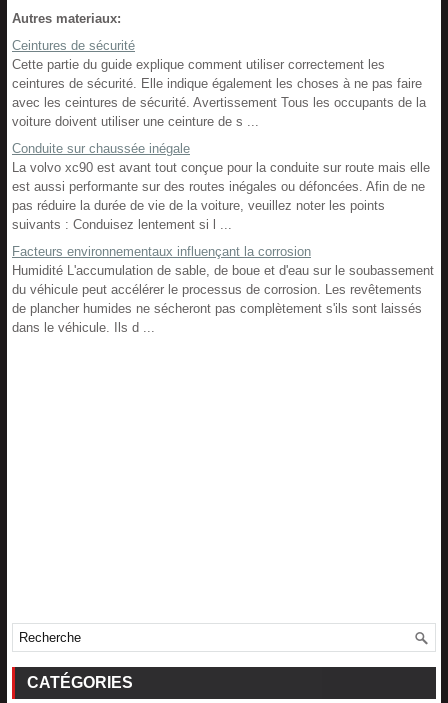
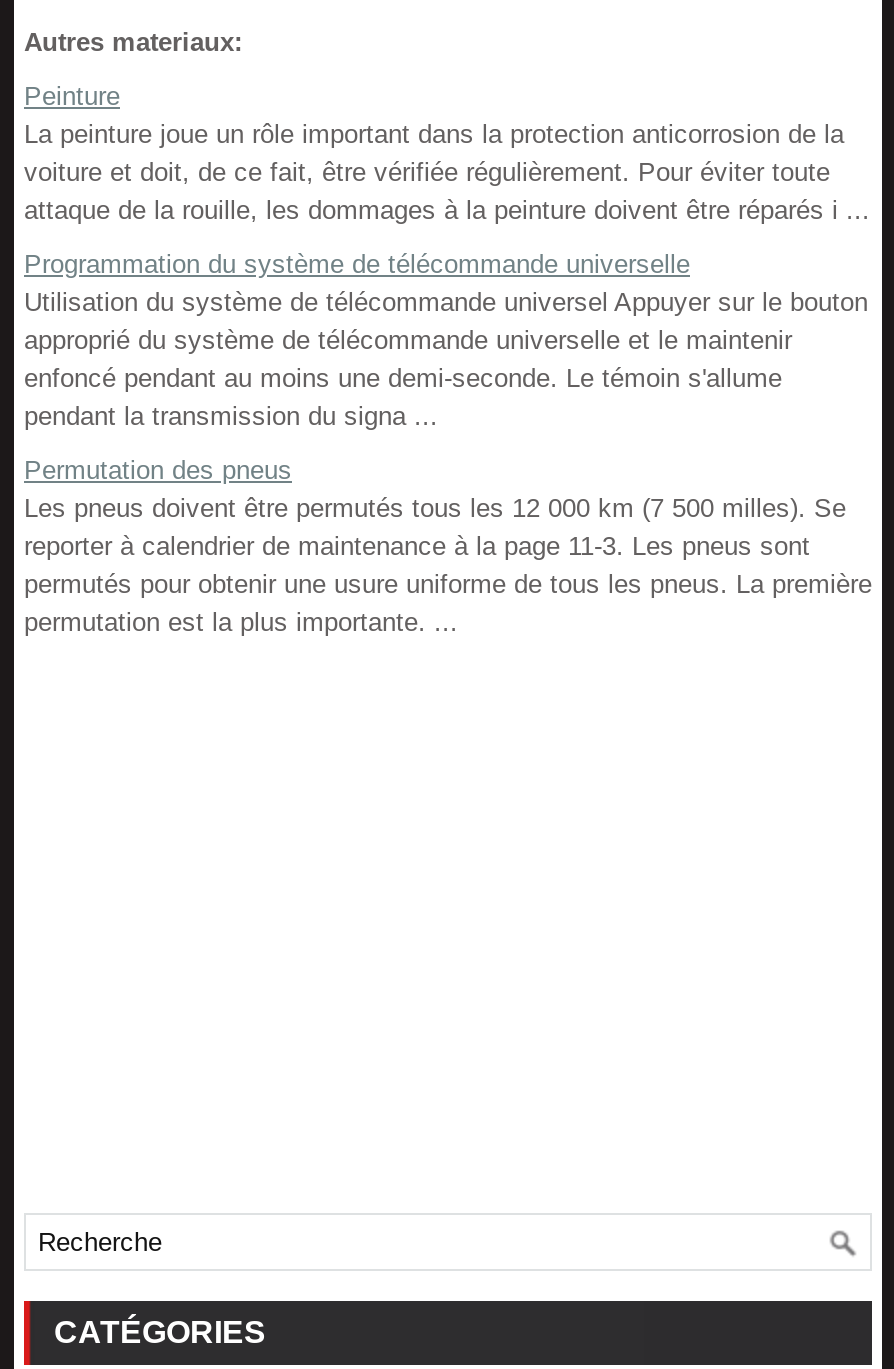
[12,38,426,129] Ceintures de sécurité | Cette partie du guide explique comment utiliser correctement les | ceintures de sécurité. Elle indique également les choses à ne pas faire | avec les ceintures de sécurité. Avertissement Tous les occupants de la | voiture doivent utiliser une ceinture de s ... -> [24,81,870,225] Peinture | La peinture joue un rôle important dans la protection anticorrosion de la | voiture et doit, de ce fait, être vérifiée régulièrement. Pour éviter toute | attaque de la rouille, les dommages à la peinture doivent être réparés i ...
[12,141,430,232] Conduite sur chaussée inégale | La volvo xc90 est avant tout conçue pour la conduite sur route mais elle | est aussi performante sur des routes inégales ou défoncées. Afin de ne | pas réduire la durée de vie de la voiture, veuillez noter les points | suivants : Conduisez lentement si l ... -> [24,249,868,431] Programmation du système de télécommande universelle | Utilisation du système de télécommande universel Appuyer sur le bouton | approprié du système de télécommande universelle et le maintenir | enfoncé pendant au moins une demi-seconde. Le témoin s'allume | pendant la transmission du signa ...
[12,244,434,335] Facteurs environnementaux influençant la corrosion | Humidité L'accumulation de sable, de boue et d'eau sur le soubassement | du véhicule peut accélérer le processus de corrosion. Les revêtements | de plancher humides ne sécheront pas complètement s'ils sont laissés | dans le véhicule. Ils d ... -> [24,455,872,637] Permutation des pneus | Les pneus doivent être permutés tous les 12 000 km (7 500 milles). Se | reporter à calendrier de maintenance à la page 11-3. Les pneus sont | permutés pour obtenir une usure uniforme de tous les pneus. La première | permutation est la plus importante. ...

